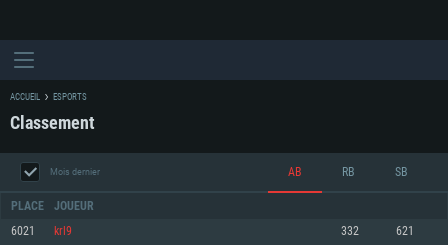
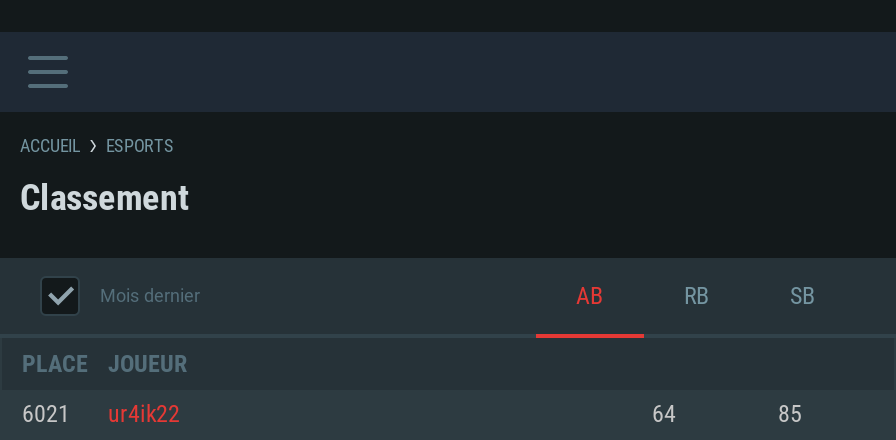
[54,226,414,237] krl9 | 332 | 621 -> [108,404,802,426] ur4ik22 | 64 | 85

